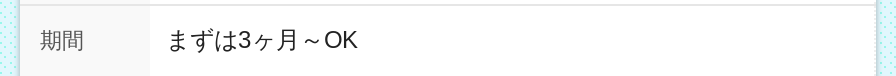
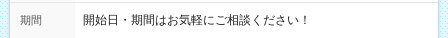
[166,26,358,54] まずは3ヶ月～OK -> [83,13,311,27] 開始日・期間はお気軽にご相談ください！

